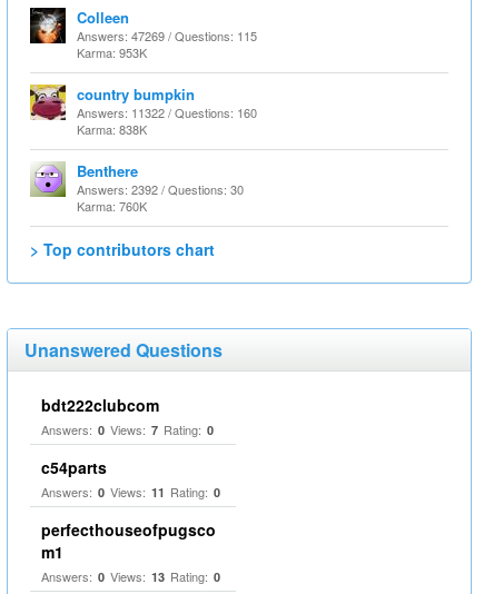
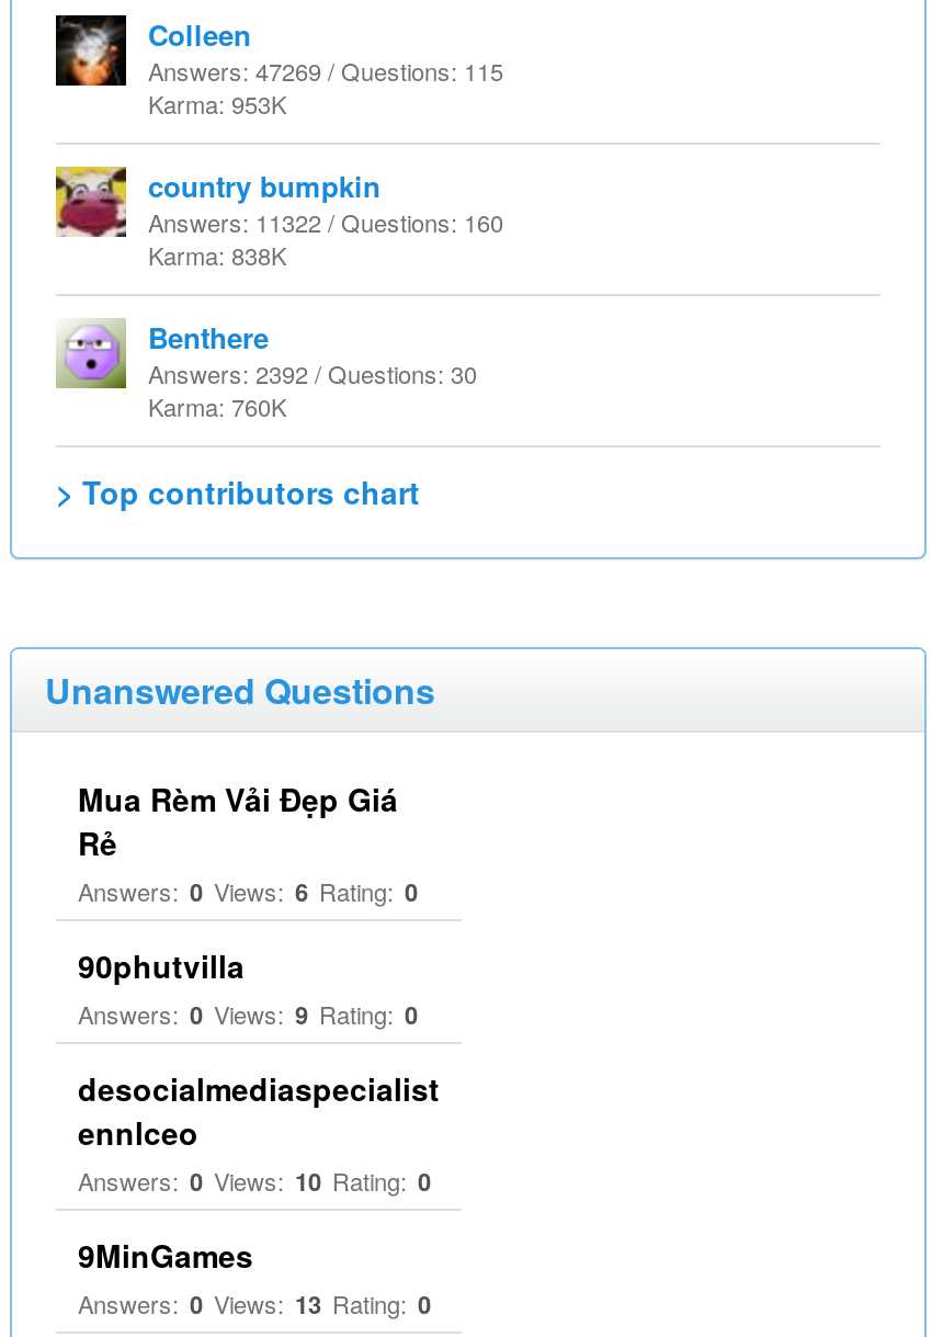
[41,394,220,563] bdt222clubcom | Answers: 0 Views: 7 Rating: 0 | c54parts | Answers: 0 Views: 11 Rating: 0 | perfecthouseofpugsco | m1 -> [78,777,440,1277] Mua Rèm Vải Đẹp Giá | Rẻ | Answers: 0 Views: 6 Rating: 0 | 90phutvilla | Answers: 0 Views: 9 Rating: 0 | desocialmediaspecialist | ennlceo | Answers: 0 Views: 10 Rating: 0 | 9MinGames

